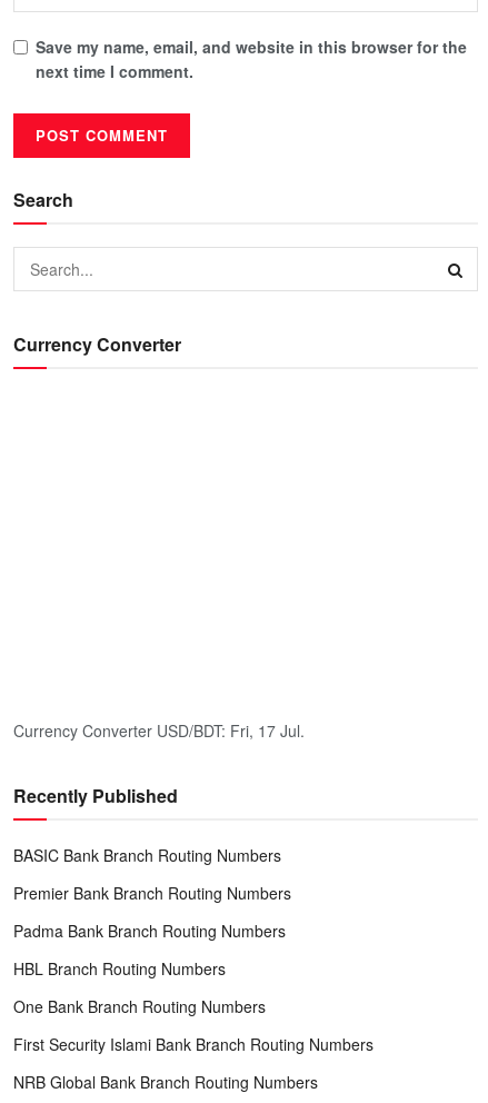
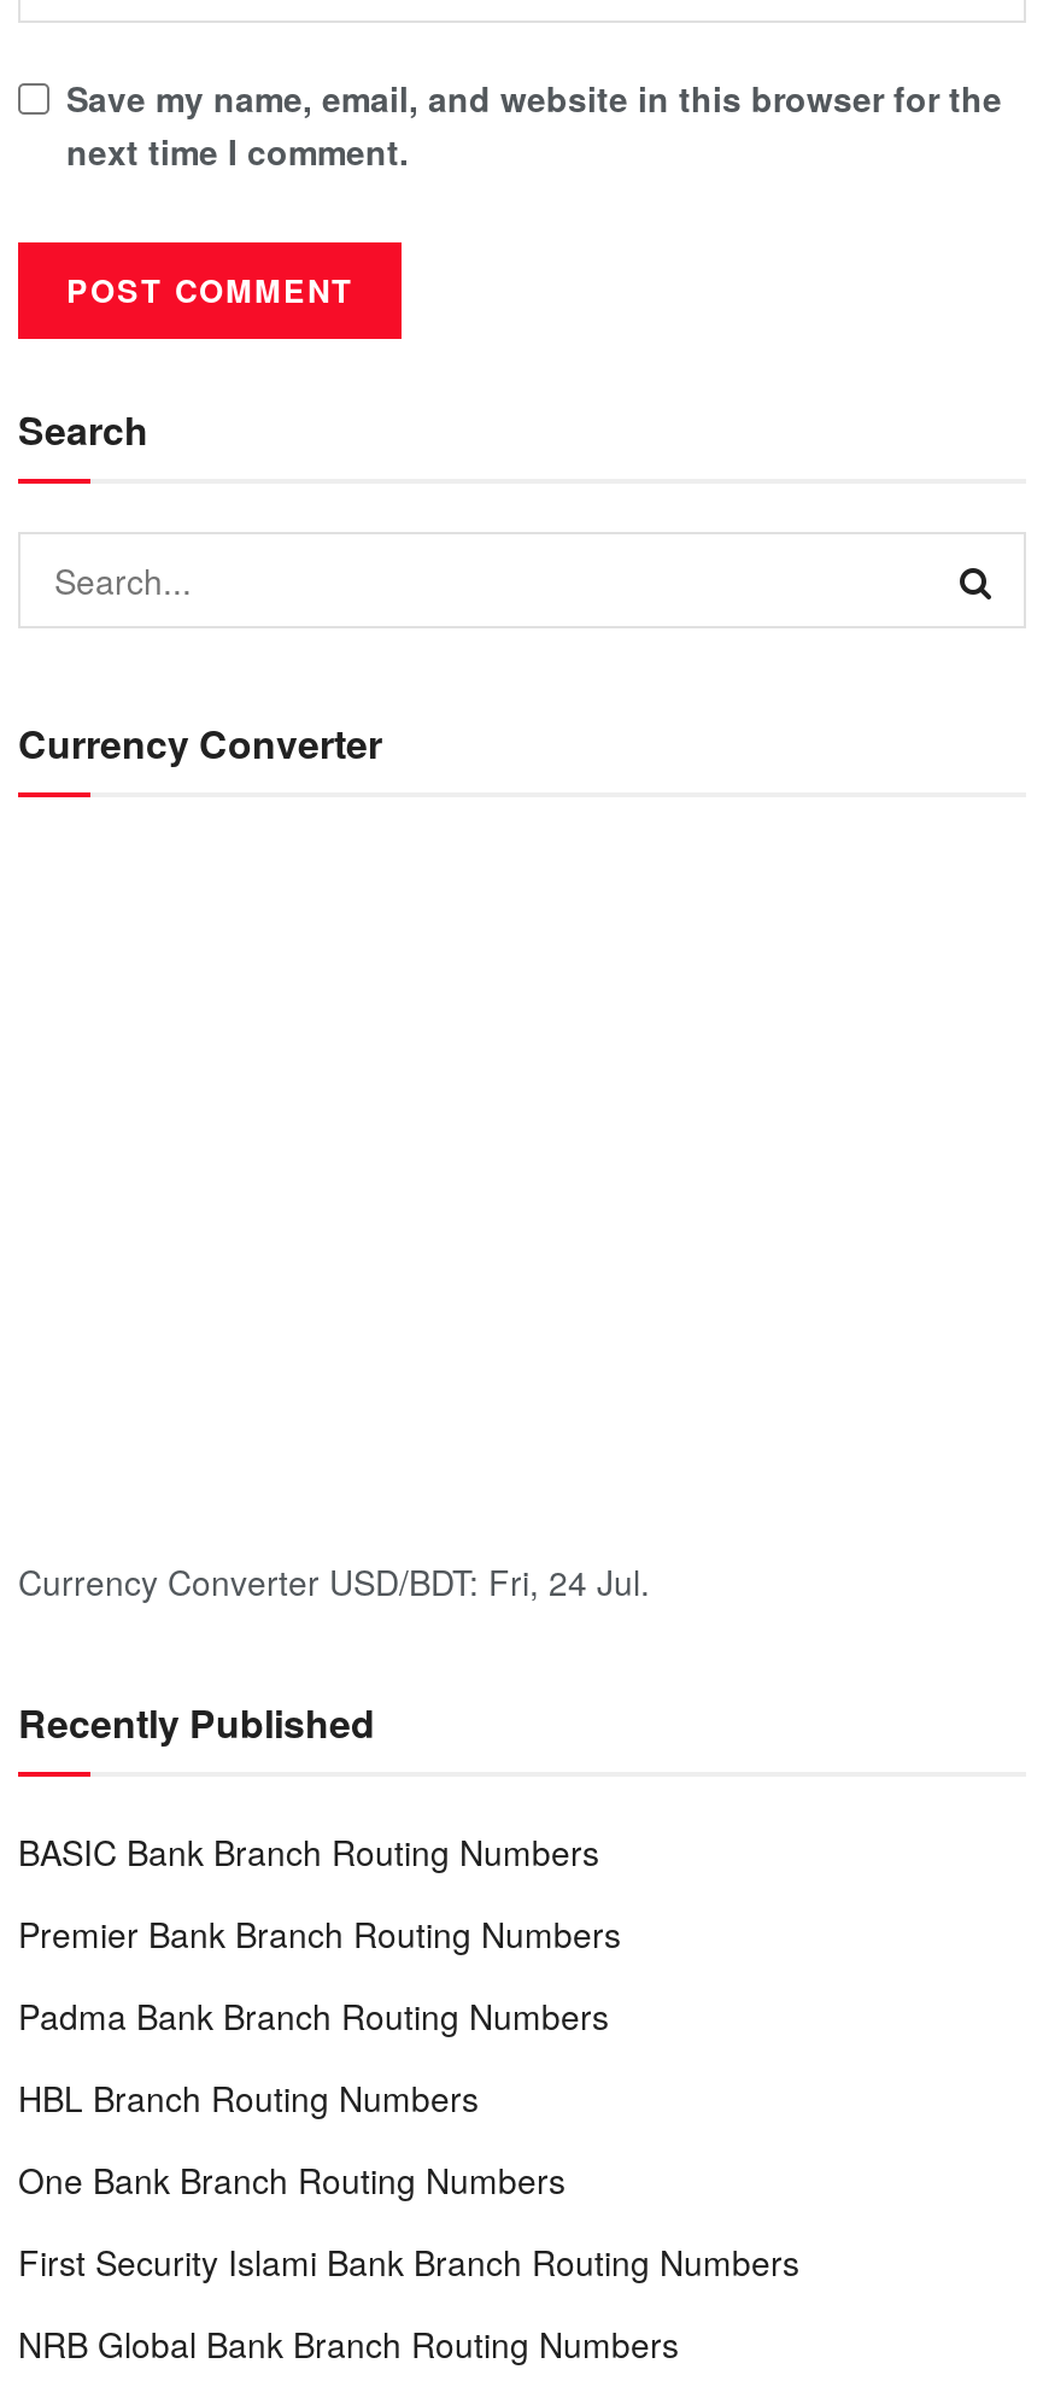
[13,719,305,741] Currency Converter USD/BDT: Fri, 17 Jul. -> [18,1557,650,1605] Currency Converter USD/BDT: Fri, 24 Jul.

